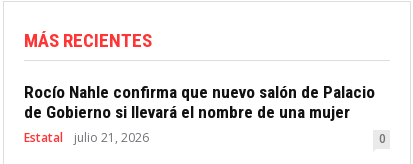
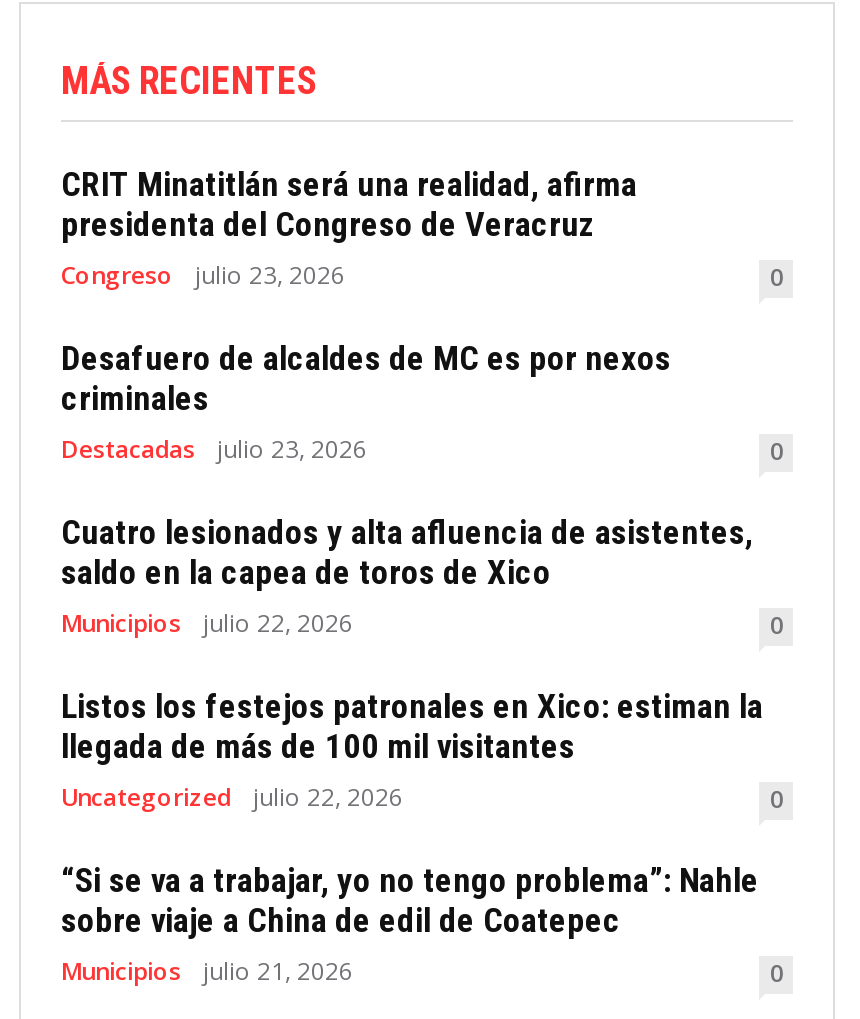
[24,82,375,146] Rocío Nahle confirma que nuevo salón de Palacio | de Gobierno si llevará el nombre de una mujer | Estatal -> [61,165,784,989] CRIT Minatitlán será una realidad, afirma | presidenta del Congreso de Veracruz | Congreso | julio 23, 2026 | 0 | Desafuero de alcaldes de MC es por nexos | criminales | Destacadas | julio 23, 2026 | 0 | Cuatro lesionados y alta afluencia de asistentes, | saldo en la capea de toros de Xico | Municipios | julio 22, 2026 | 0 | Listos los festejos patronales en Xico: estiman la | llegada de más de 100 mil visitantes | Uncategorized | julio 22, 2026 | 0 | “Si se va a trabajar, yo no tengo problema”: Nahle | sobre viaje a China de edil de Coatepec | Municipios

